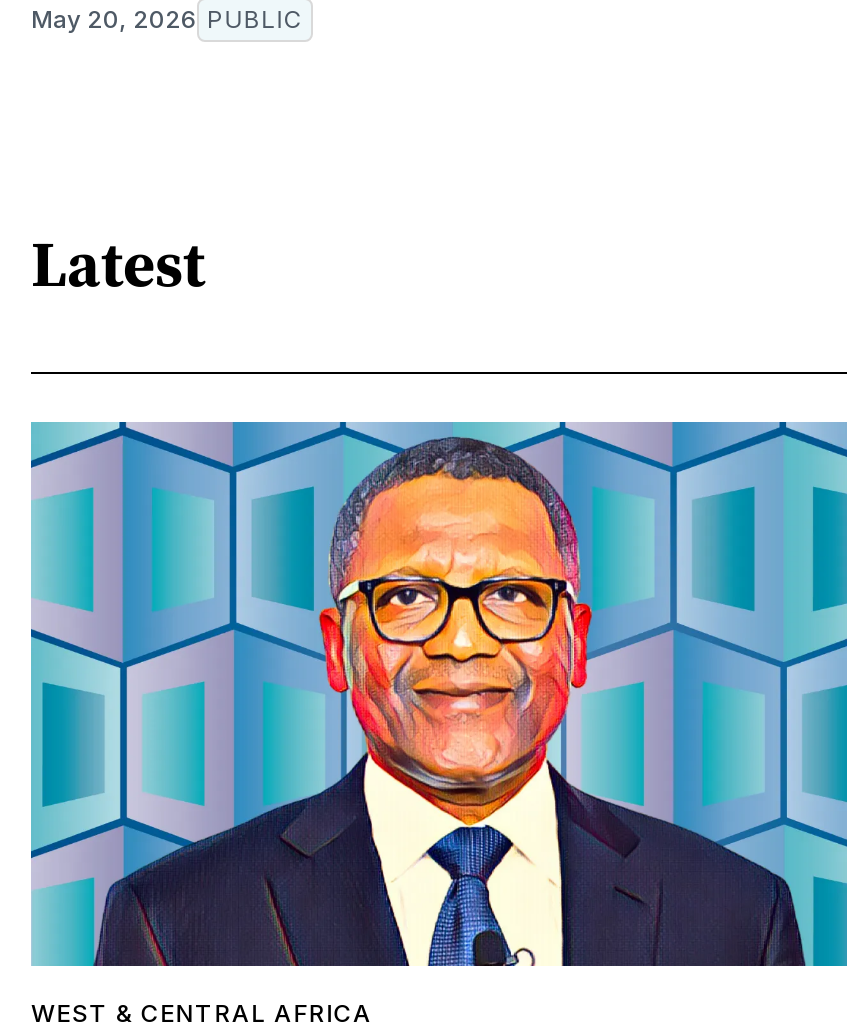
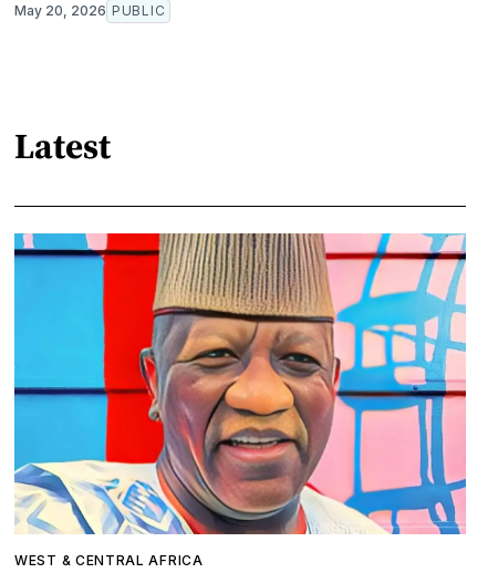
[29,420,849,968] [image] -> [13,232,467,535] [image]

